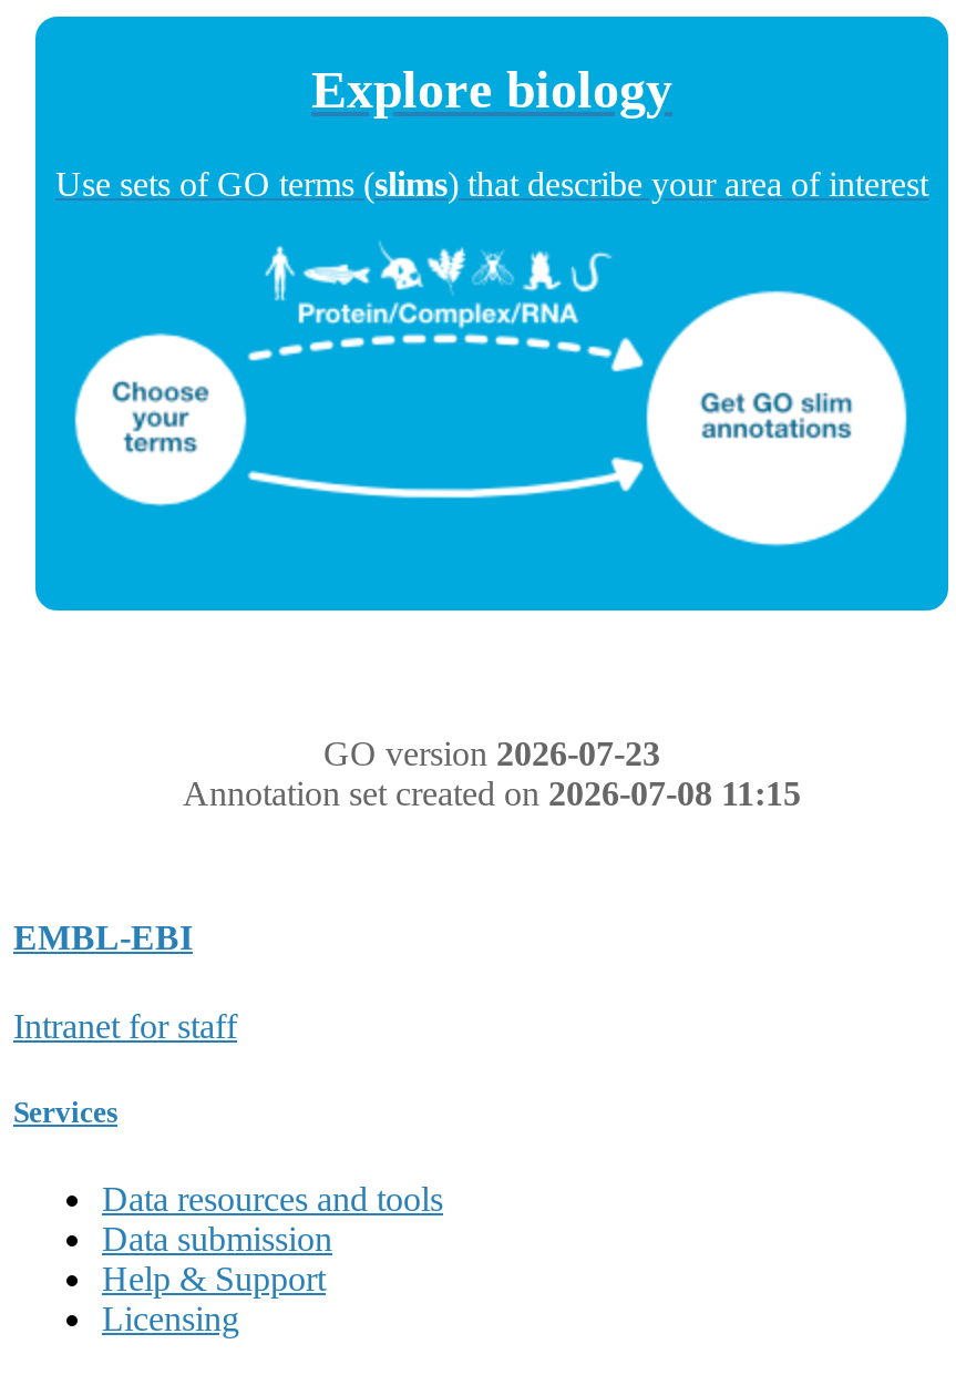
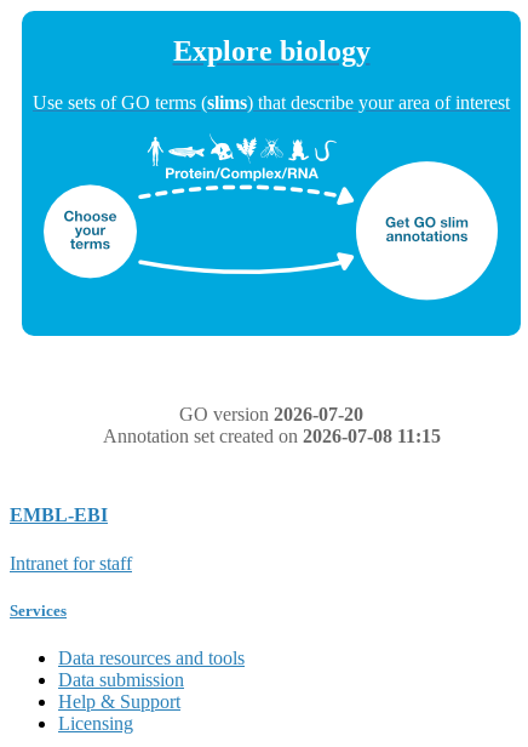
[323,735,660,772] GO version 2026-07-23 -> [179,404,363,424] GO version 2026-07-20

